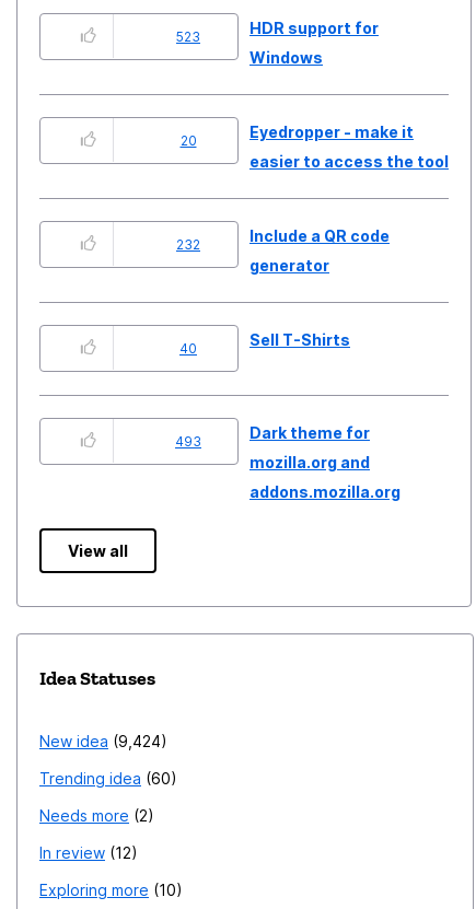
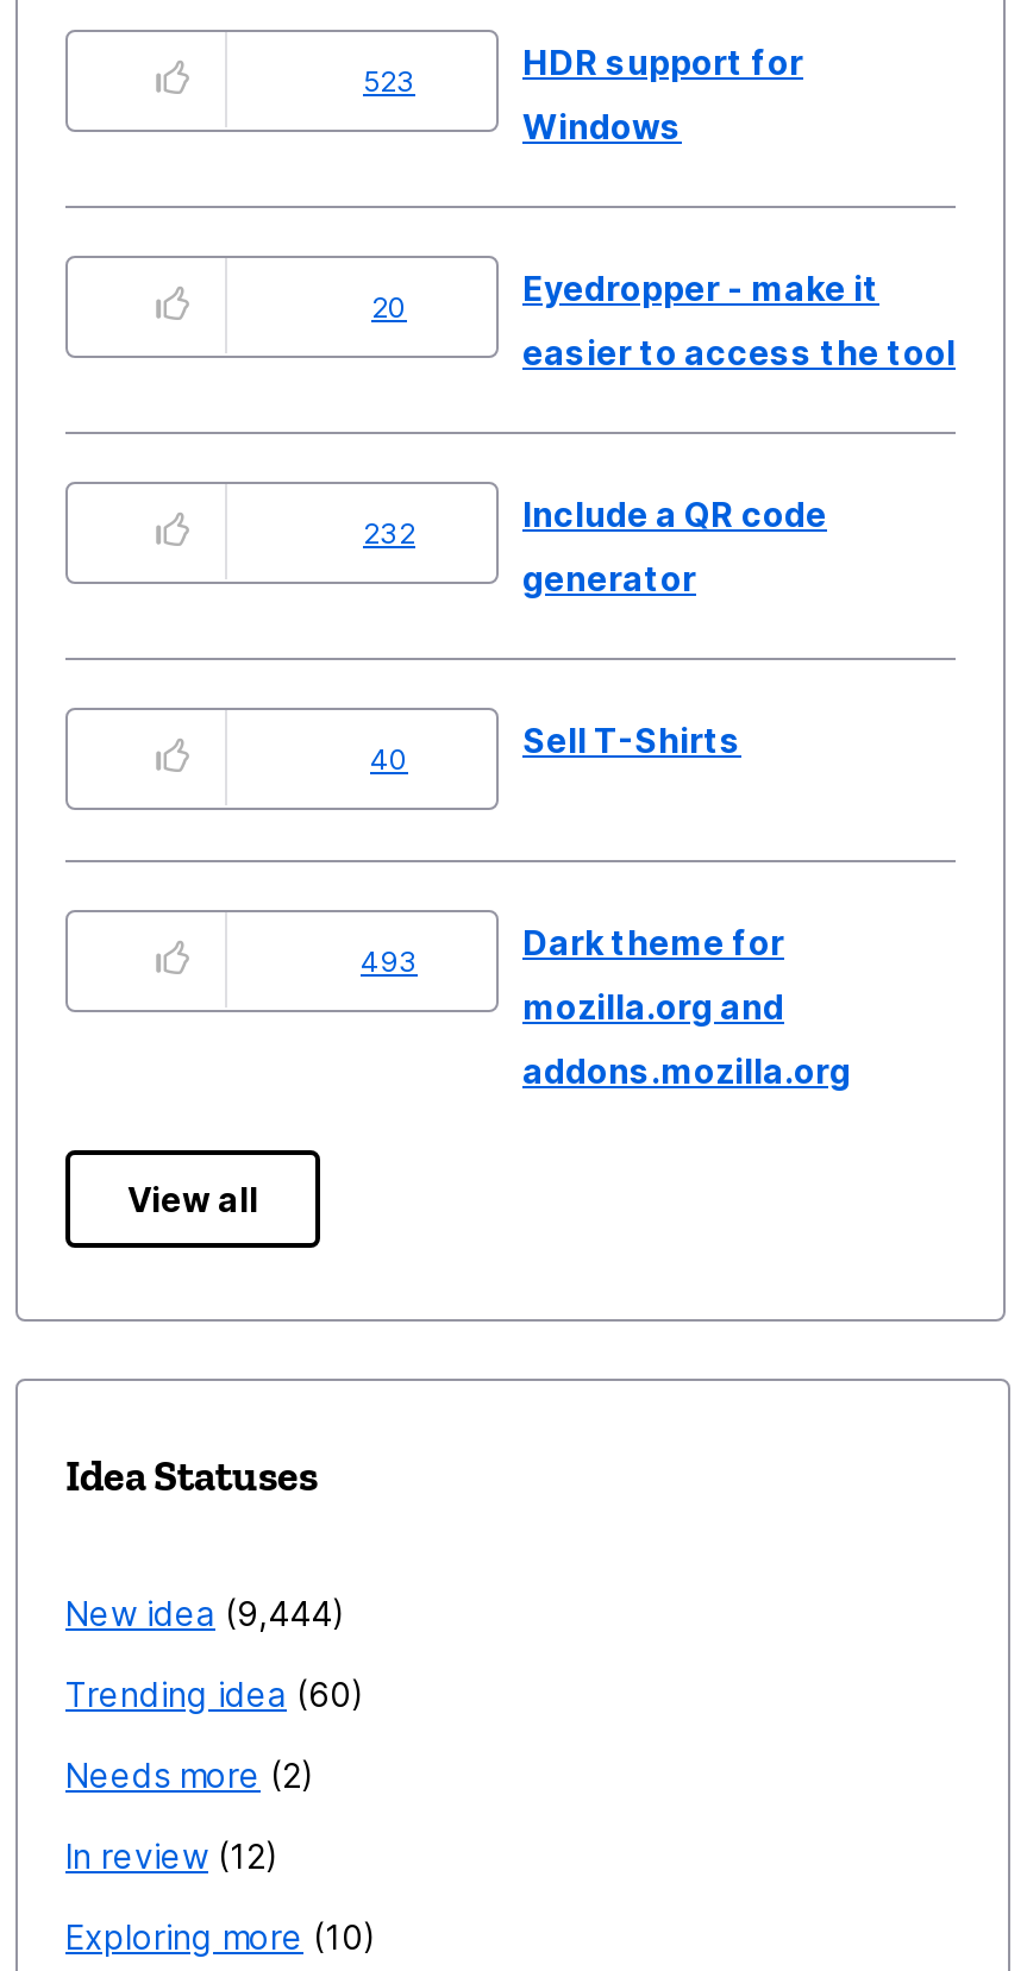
[39,732,161,750] New idea 9,424 -> [65,1593,332,1633] New idea 9,444

